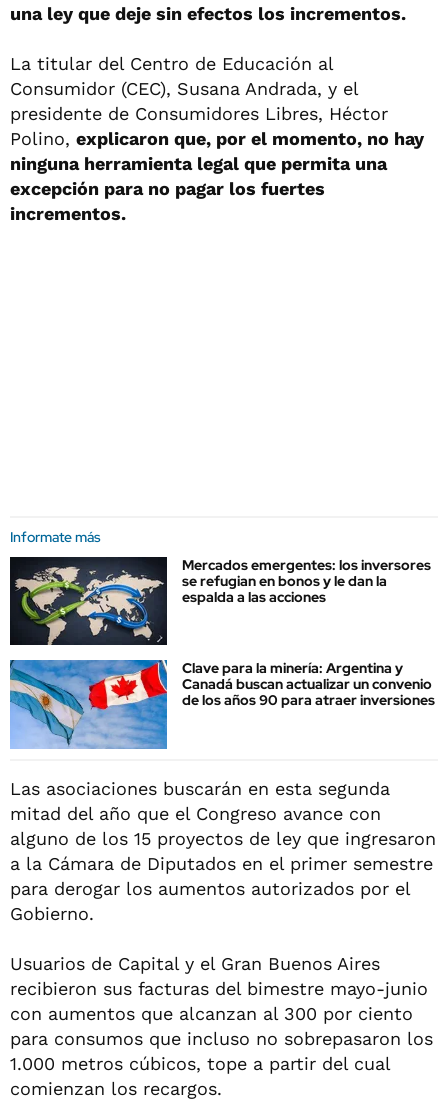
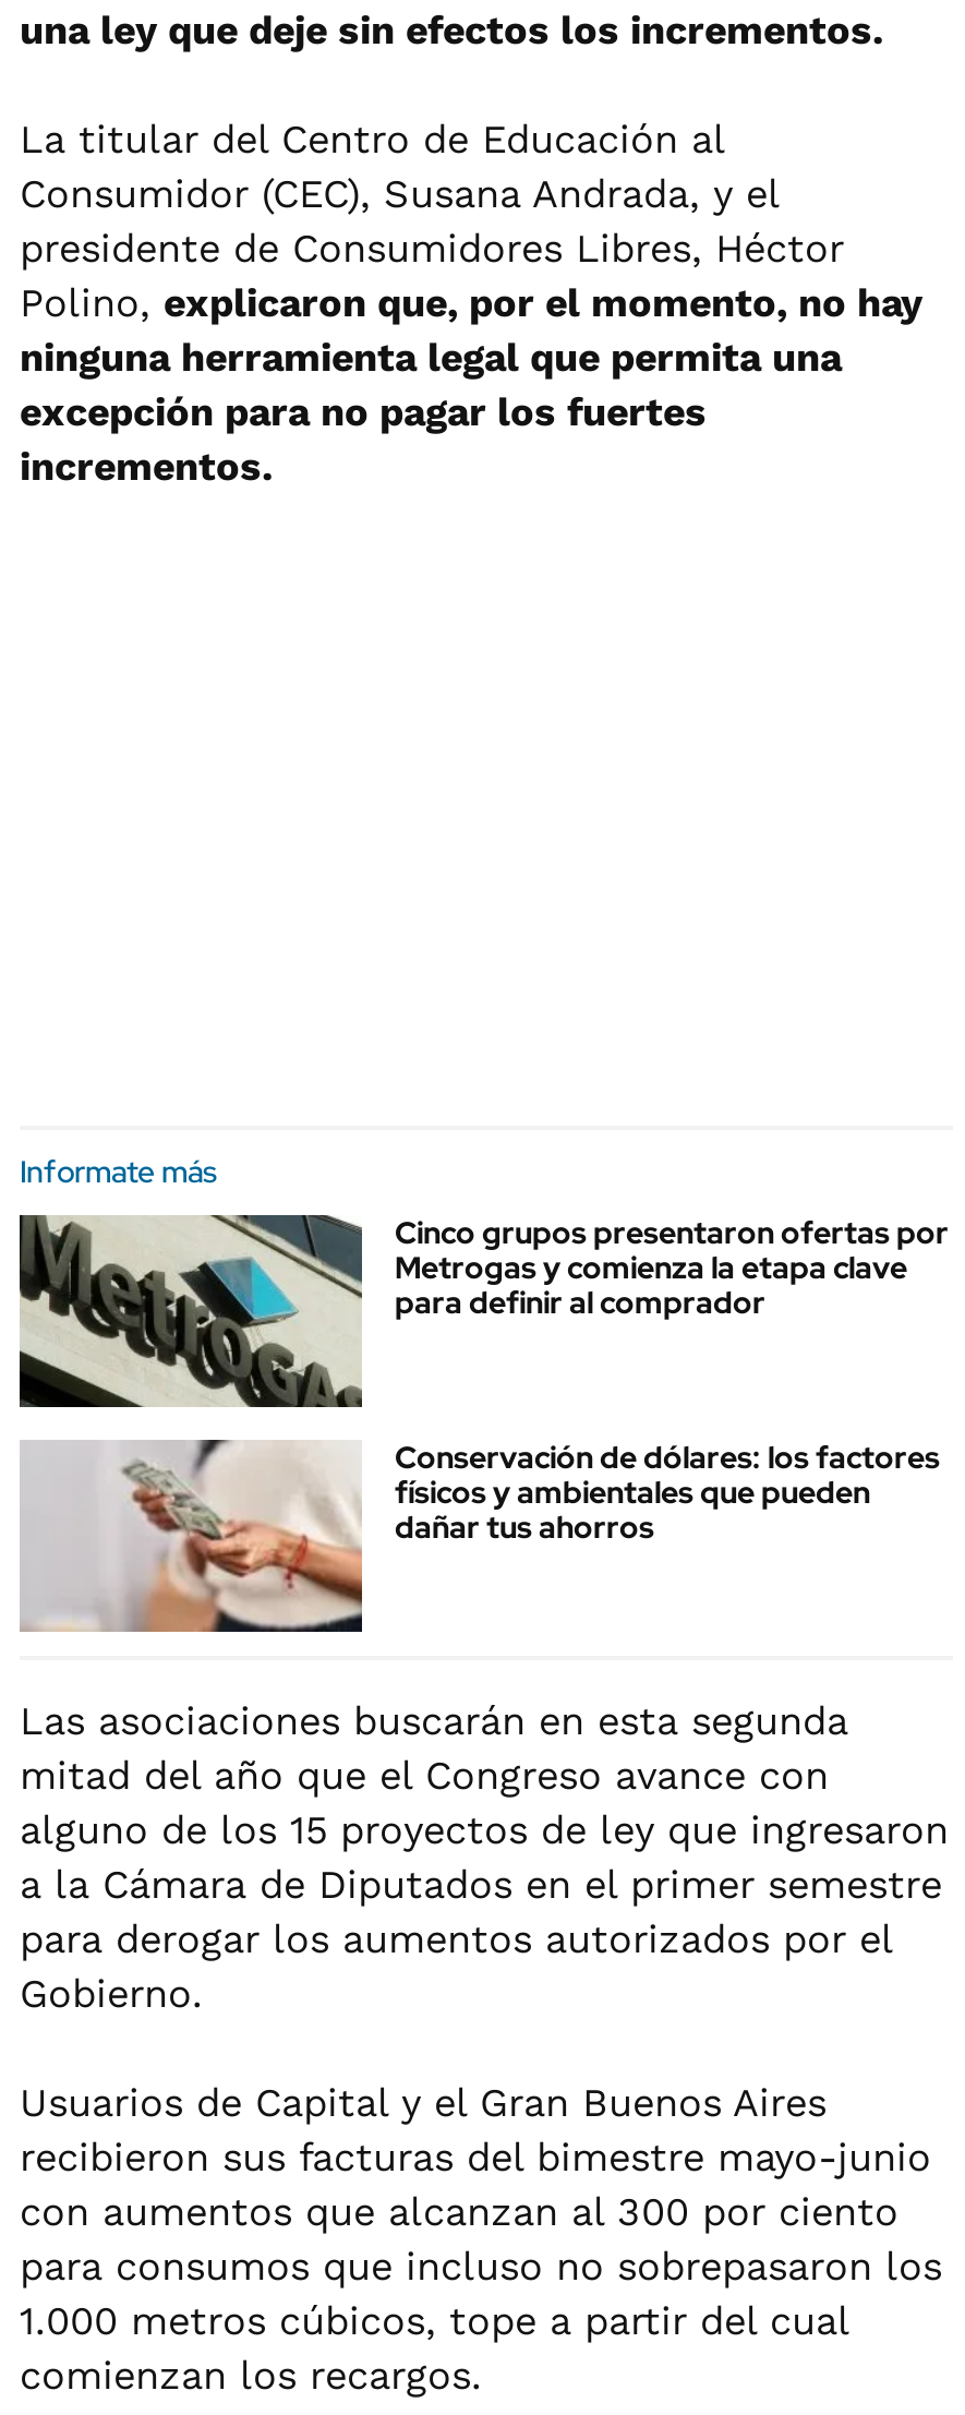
[9,556,431,646] [image] | Mercados emergentes: los inversores | se refugian en bonos y le dan la | espalda a las acciones -> [17,1213,949,1409] [image] | Cinco grupos presentaron ofertas por | Metrogas y comienza la etapa clave | para definir al comprador
[9,659,435,750] [image] | Clave para la minería: Argentina y | Canadá buscan actualizar un convenio | de los años 90 para atraer inversiones -> [20,1438,940,1634] [image] | Conservación de dólares: los factores | físicos y ambientales que pueden | dañar tus ahorros

